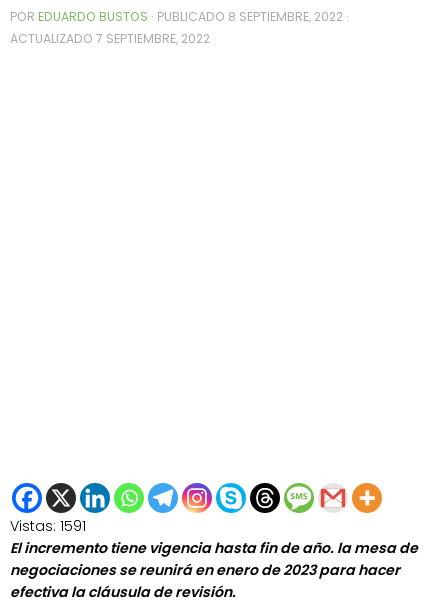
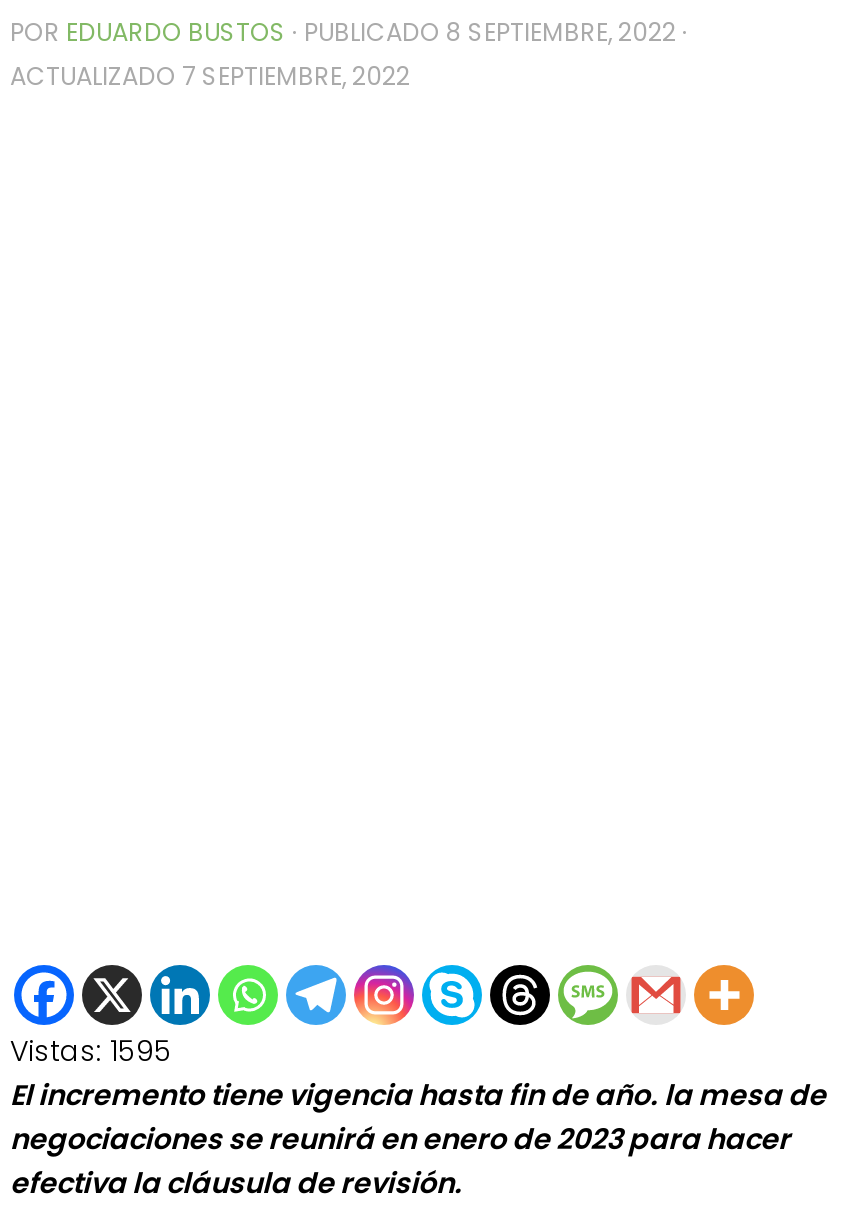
[10,516,86,536] Vistas: 1591 -> [10,1031,172,1071] Vistas: 1595

